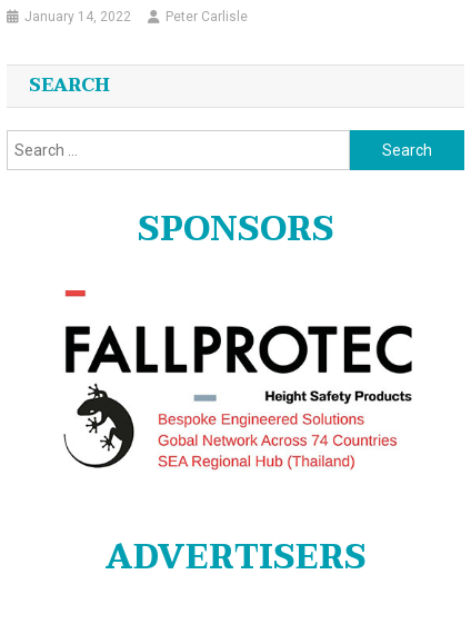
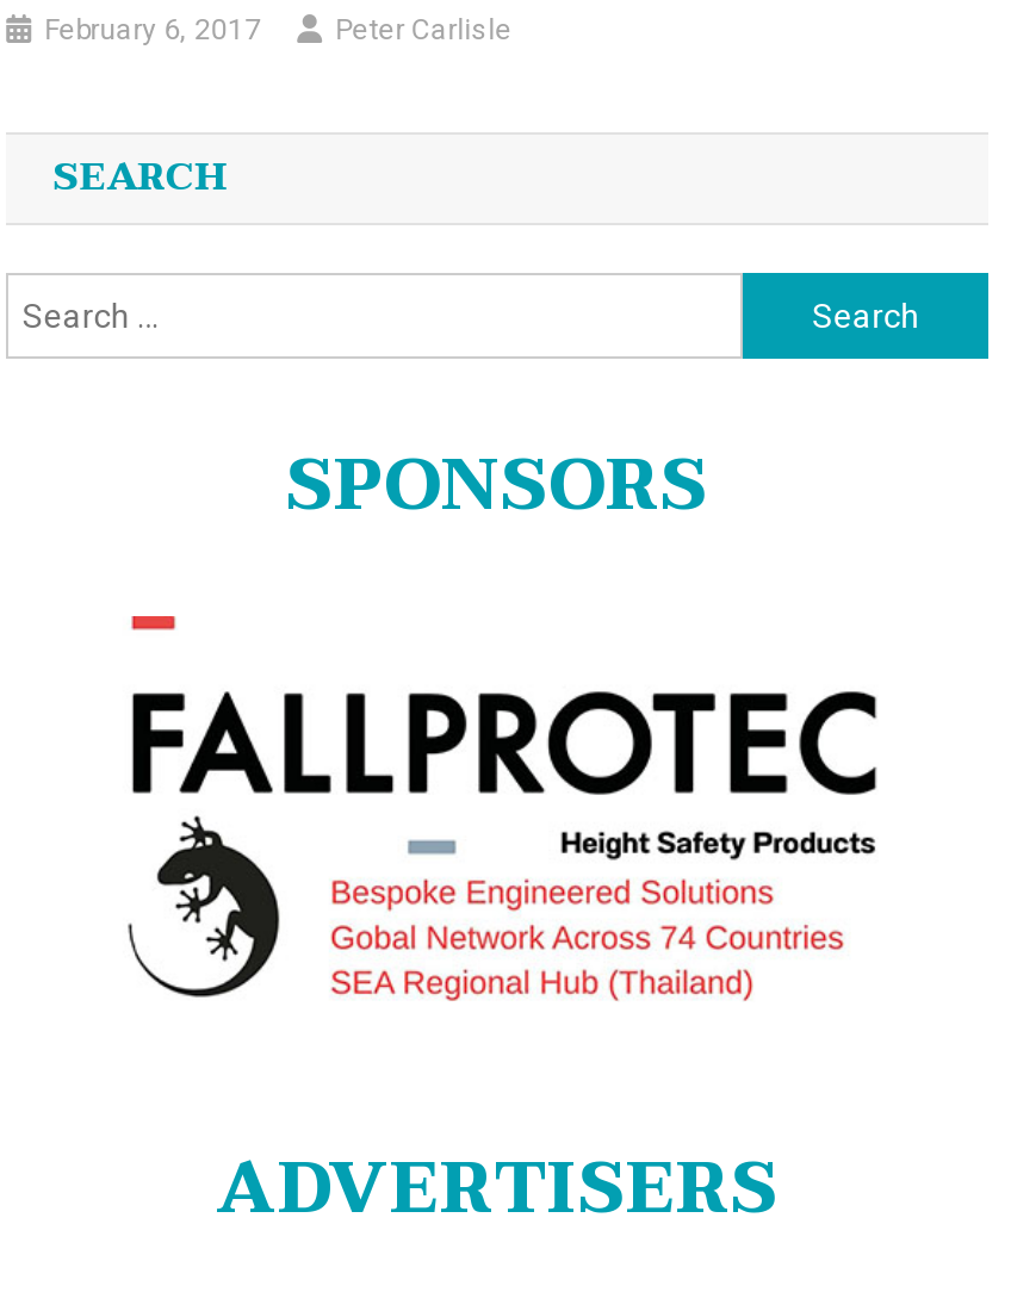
[25,9,131,25] January 14, 2022 -> [44,13,261,47] February 6, 2017

